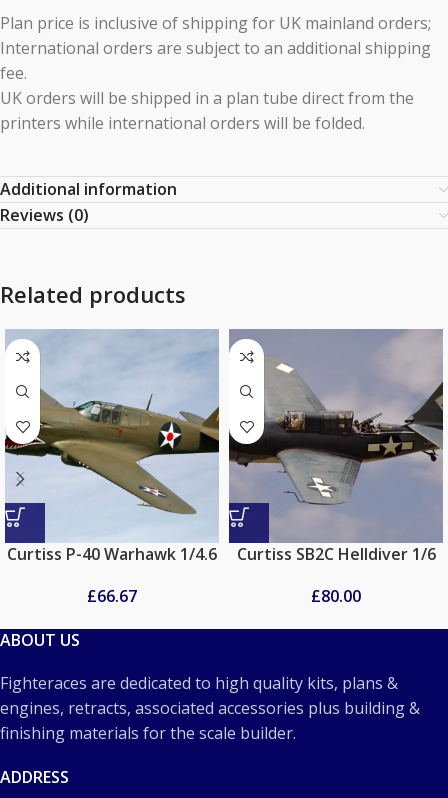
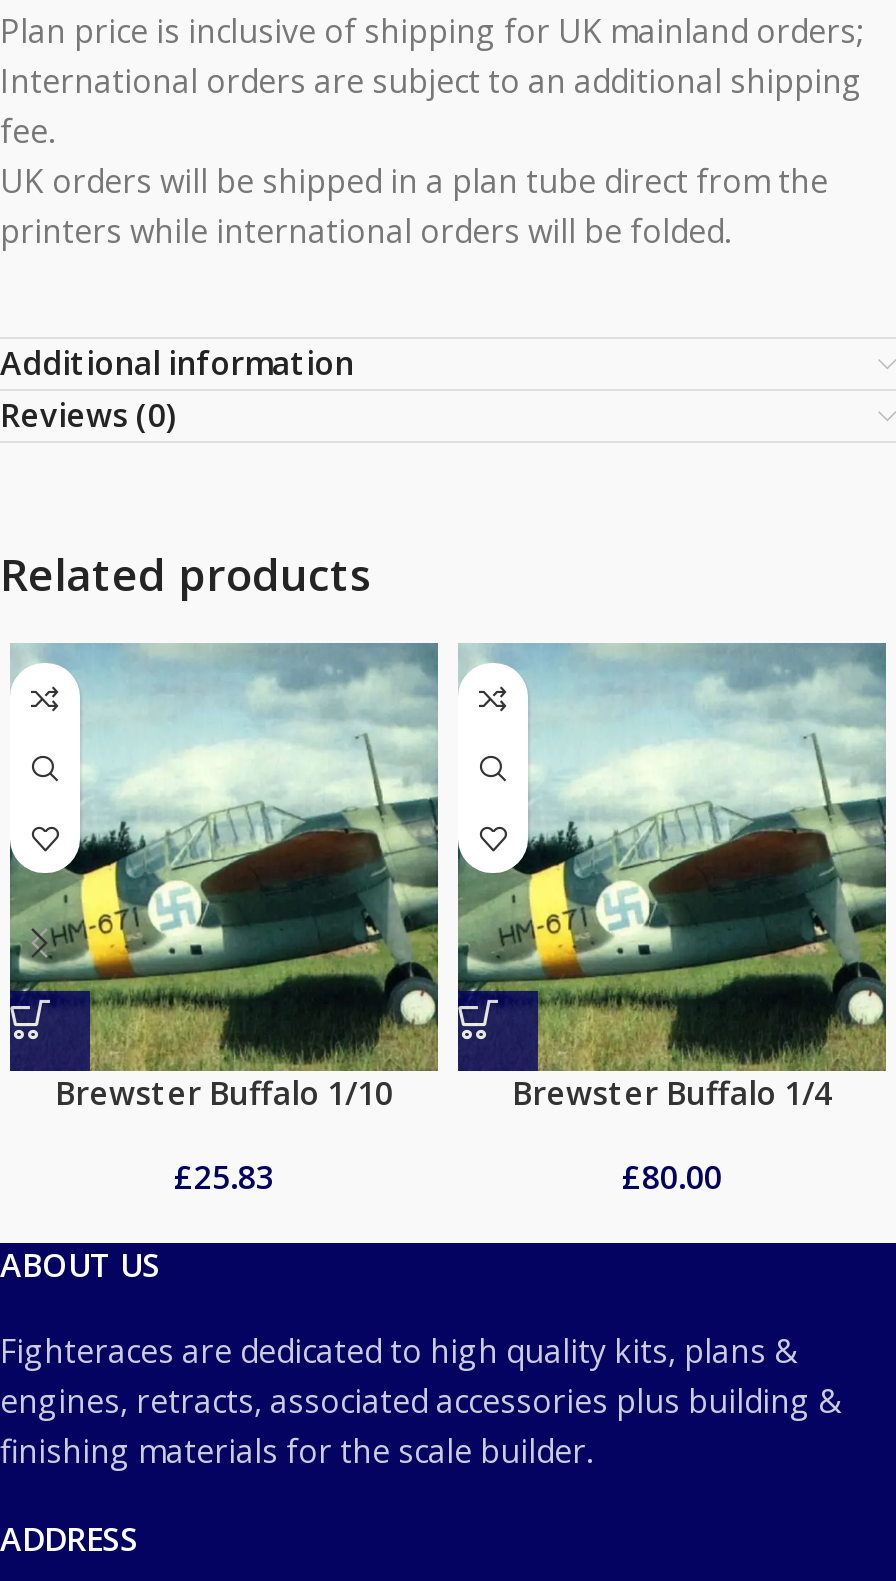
[4,331,220,565] [image] | Curtiss P-40 Warhawk 1/4.6 -> [8,645,440,1115] [image] | Brewster Buffalo 1/10
[228,329,443,565] [image] | Curtiss SB2C Helldiver 1/6 -> [456,643,888,1115] [image] | Brewster Buffalo 1/4
[87,585,137,607] £66.67 -> [174,1155,274,1199] £25.83

